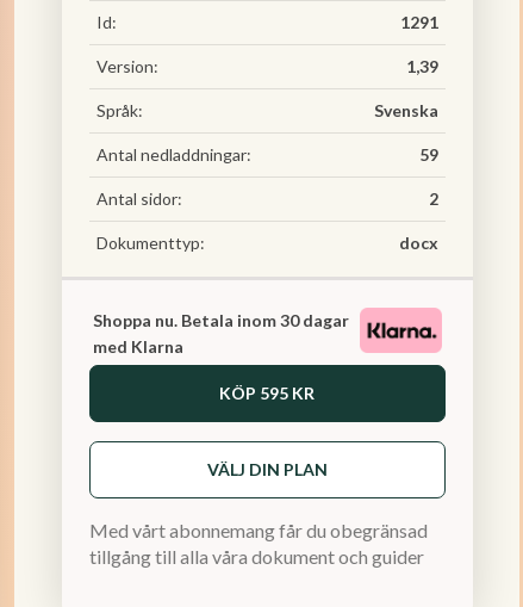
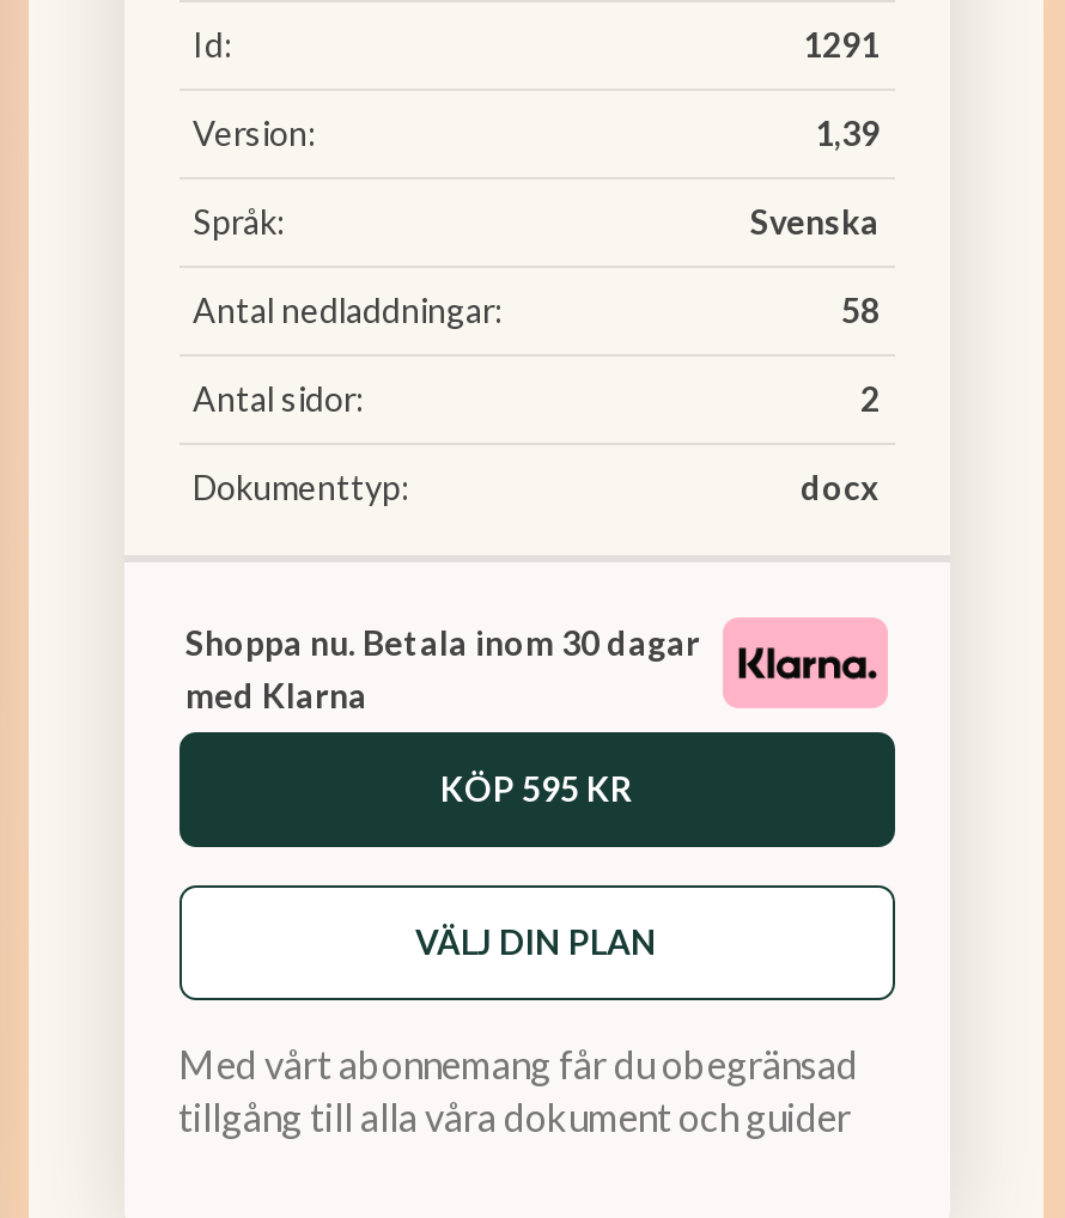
[419,144,438,165] 59 -> [841,290,880,330] 58

